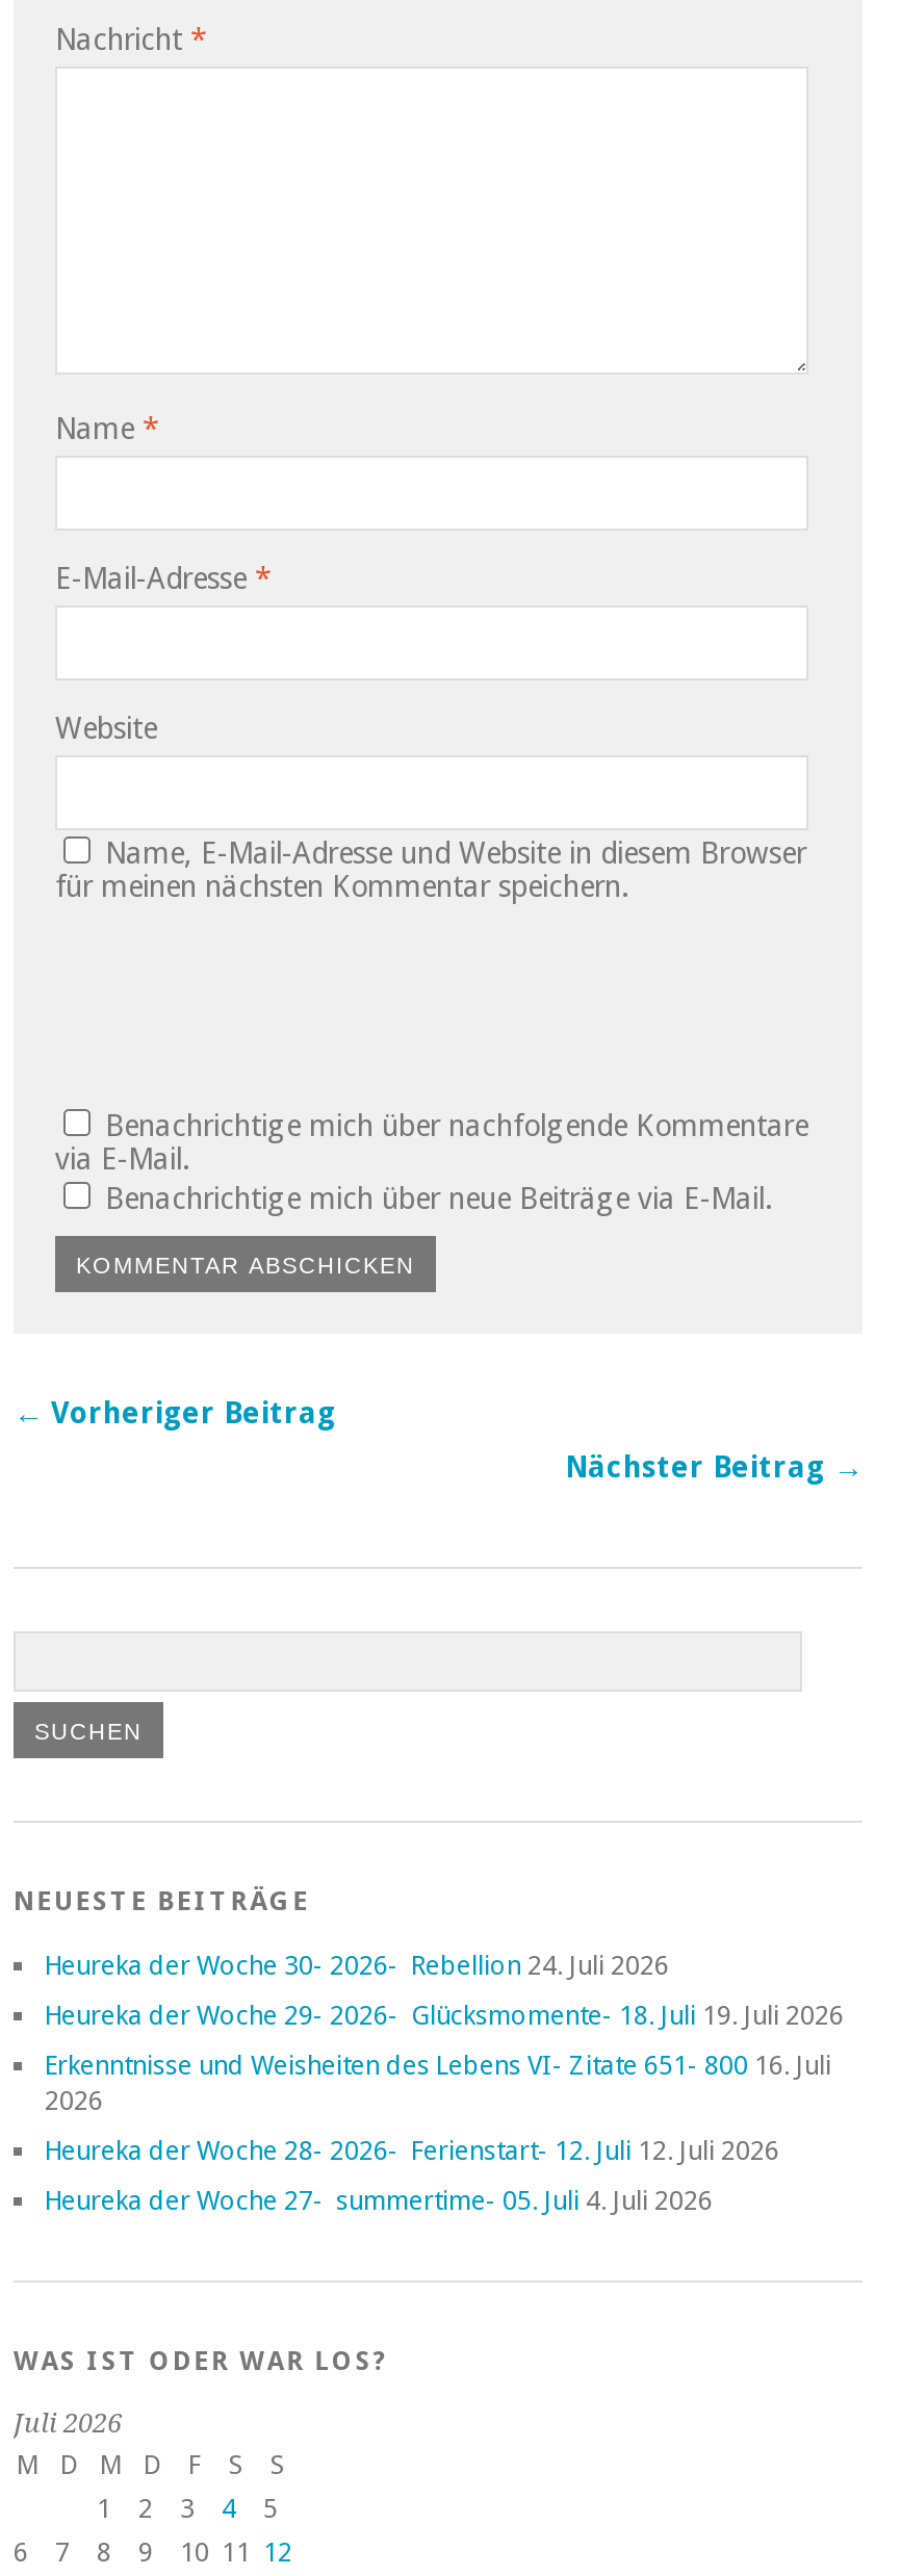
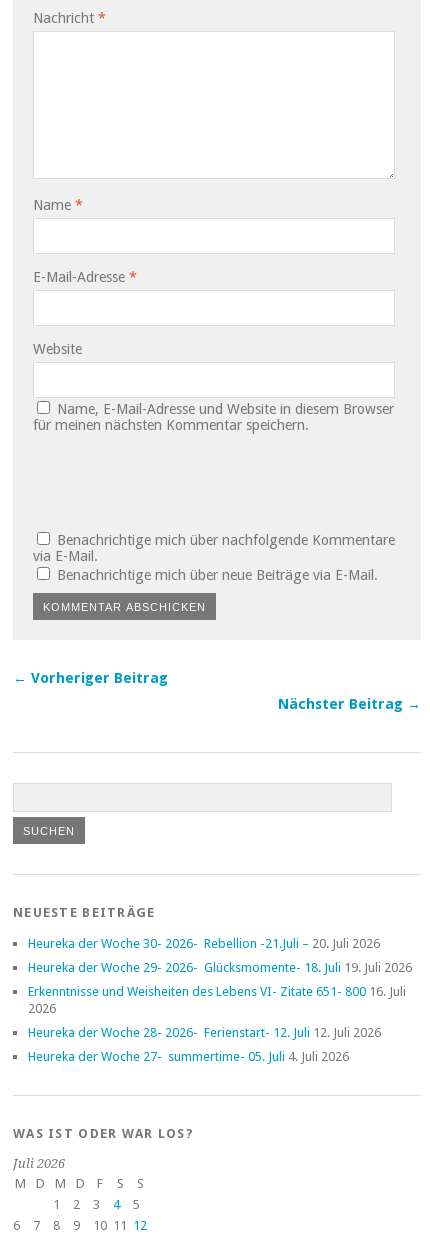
[45,1949,669,1980] Heureka der Woche 30- 2026- Rebellion 24. Juli 2026 -> [28,936,380,951] Heureka der Woche 30- 2026- Rebellion -21.Juli – 20. Juli 2026

